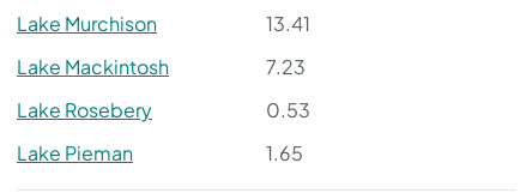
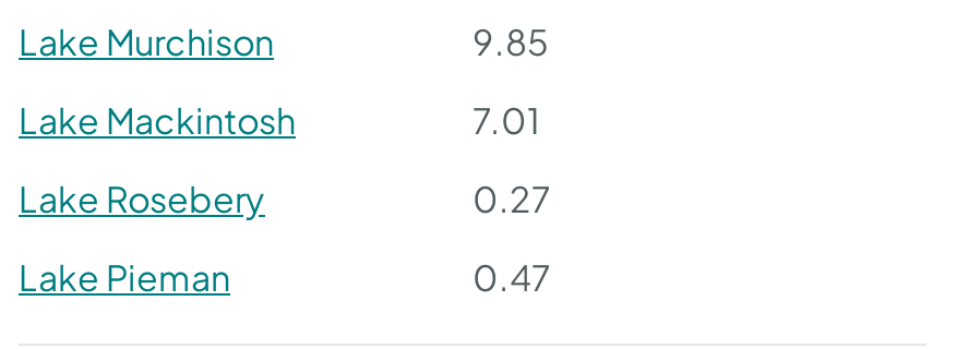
[266,11,310,36] 13.41 -> [472,19,549,64] 9.85
[266,54,306,79] 7.23 -> [472,97,540,143] 7.01
[266,97,310,122] 0.53 -> [472,176,551,221] 0.27
[266,140,303,165] 1.65 -> [472,254,551,300] 0.47

